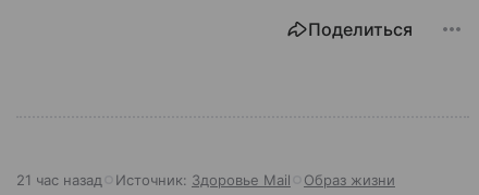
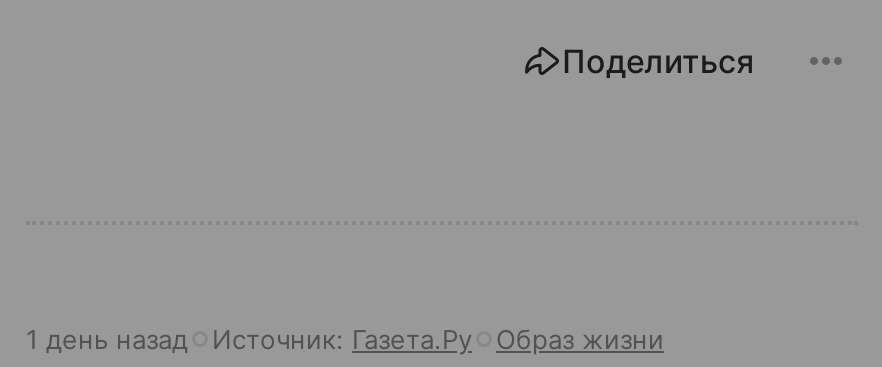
[16,171,291,189] 21 час назад | Источник: Здоровье Mail -> [26,324,472,356] 1 день назад | Источник: Газета.Ру

